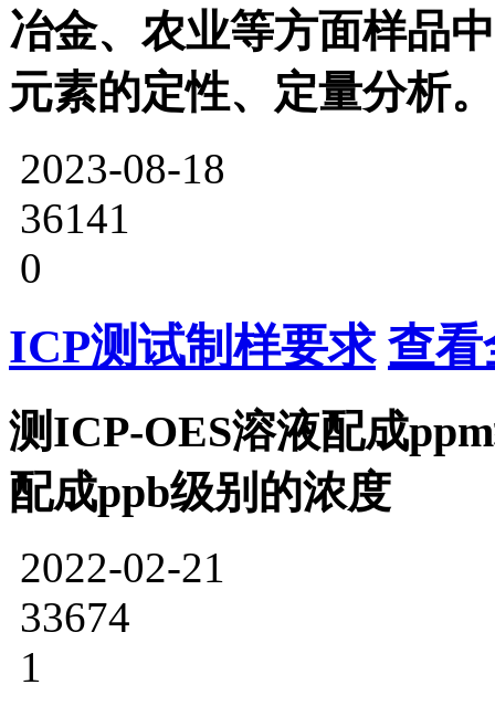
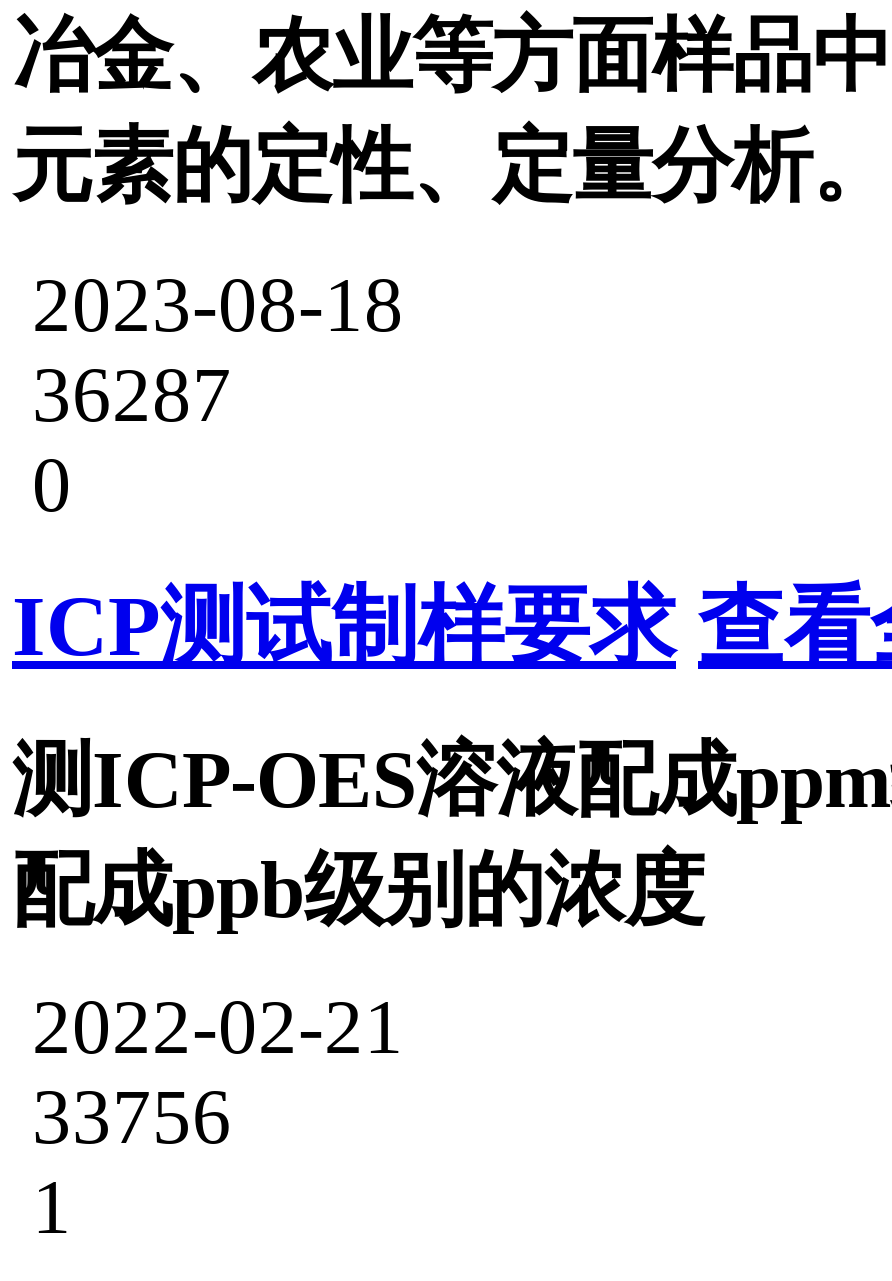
[9,194,130,242] 36141 -> [12,350,232,436] 36287
[9,594,130,641] 33674 -> [12,1074,232,1160] 33756

